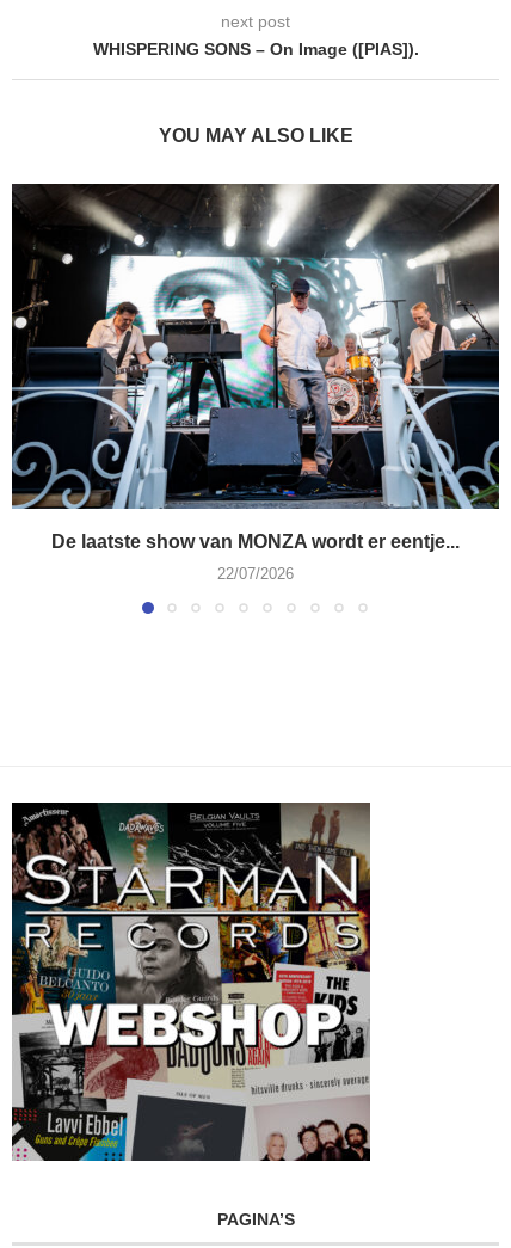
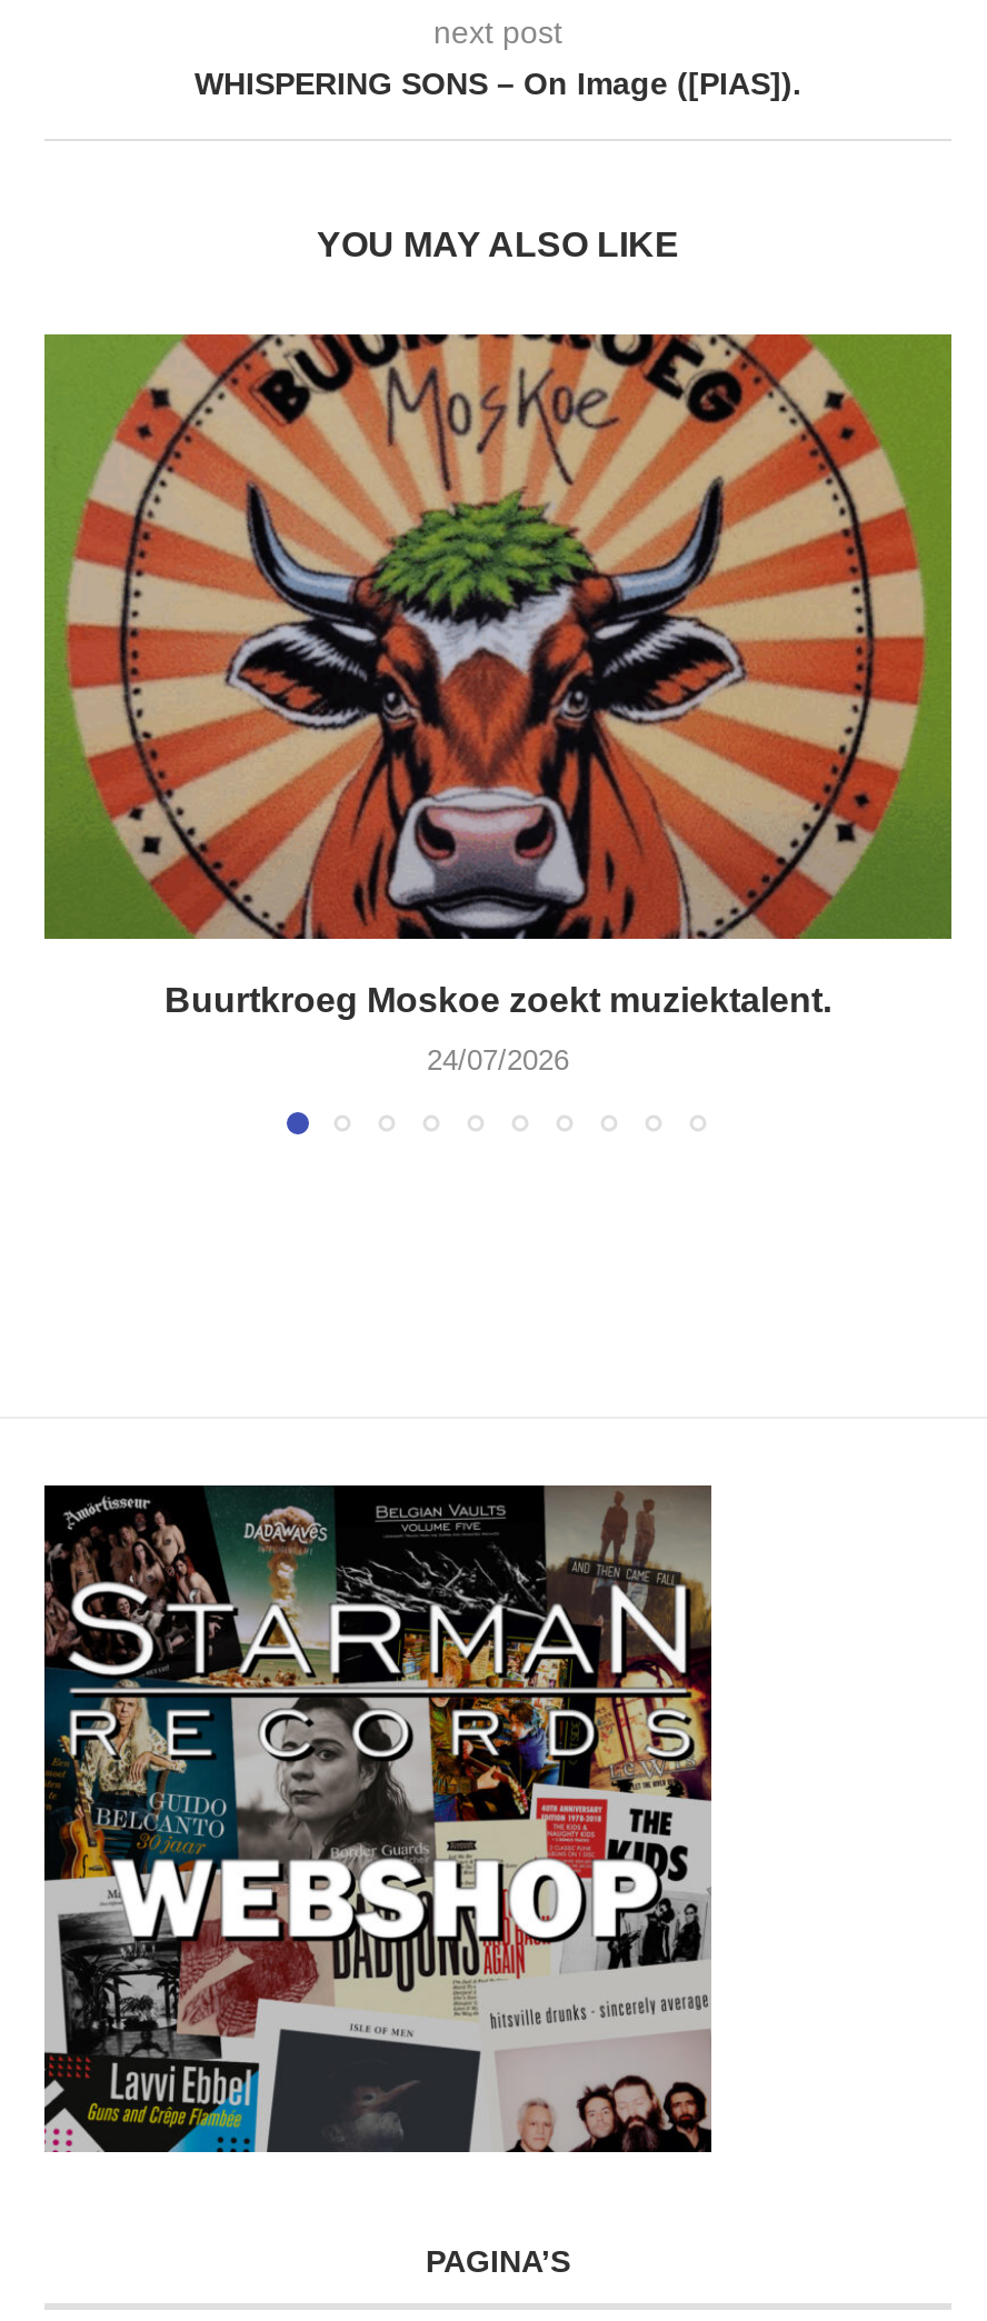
[11,183,500,552] [image] | De laatste show van MONZA wordt er eentje... -> [42,332,954,1019] [image] | Buurtkroeg Moskoe zoekt muziektalent.
[217,565,294,583] 22/07/2026 -> [427,1043,569,1076] 24/07/2026

